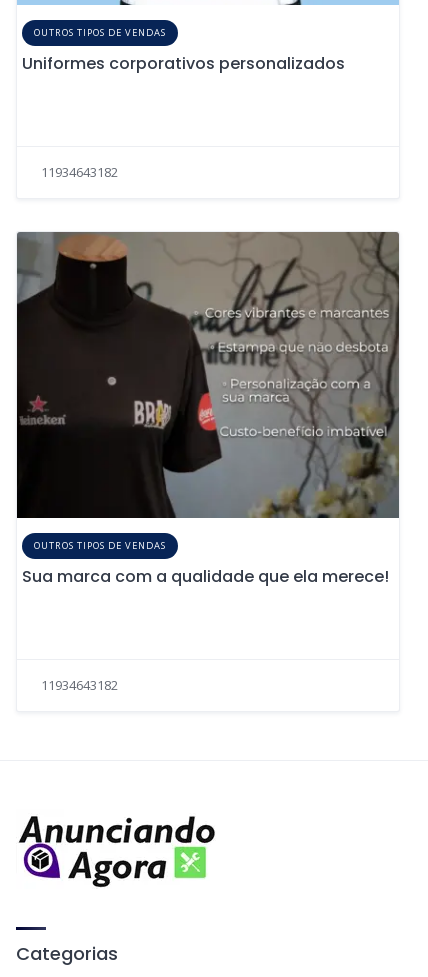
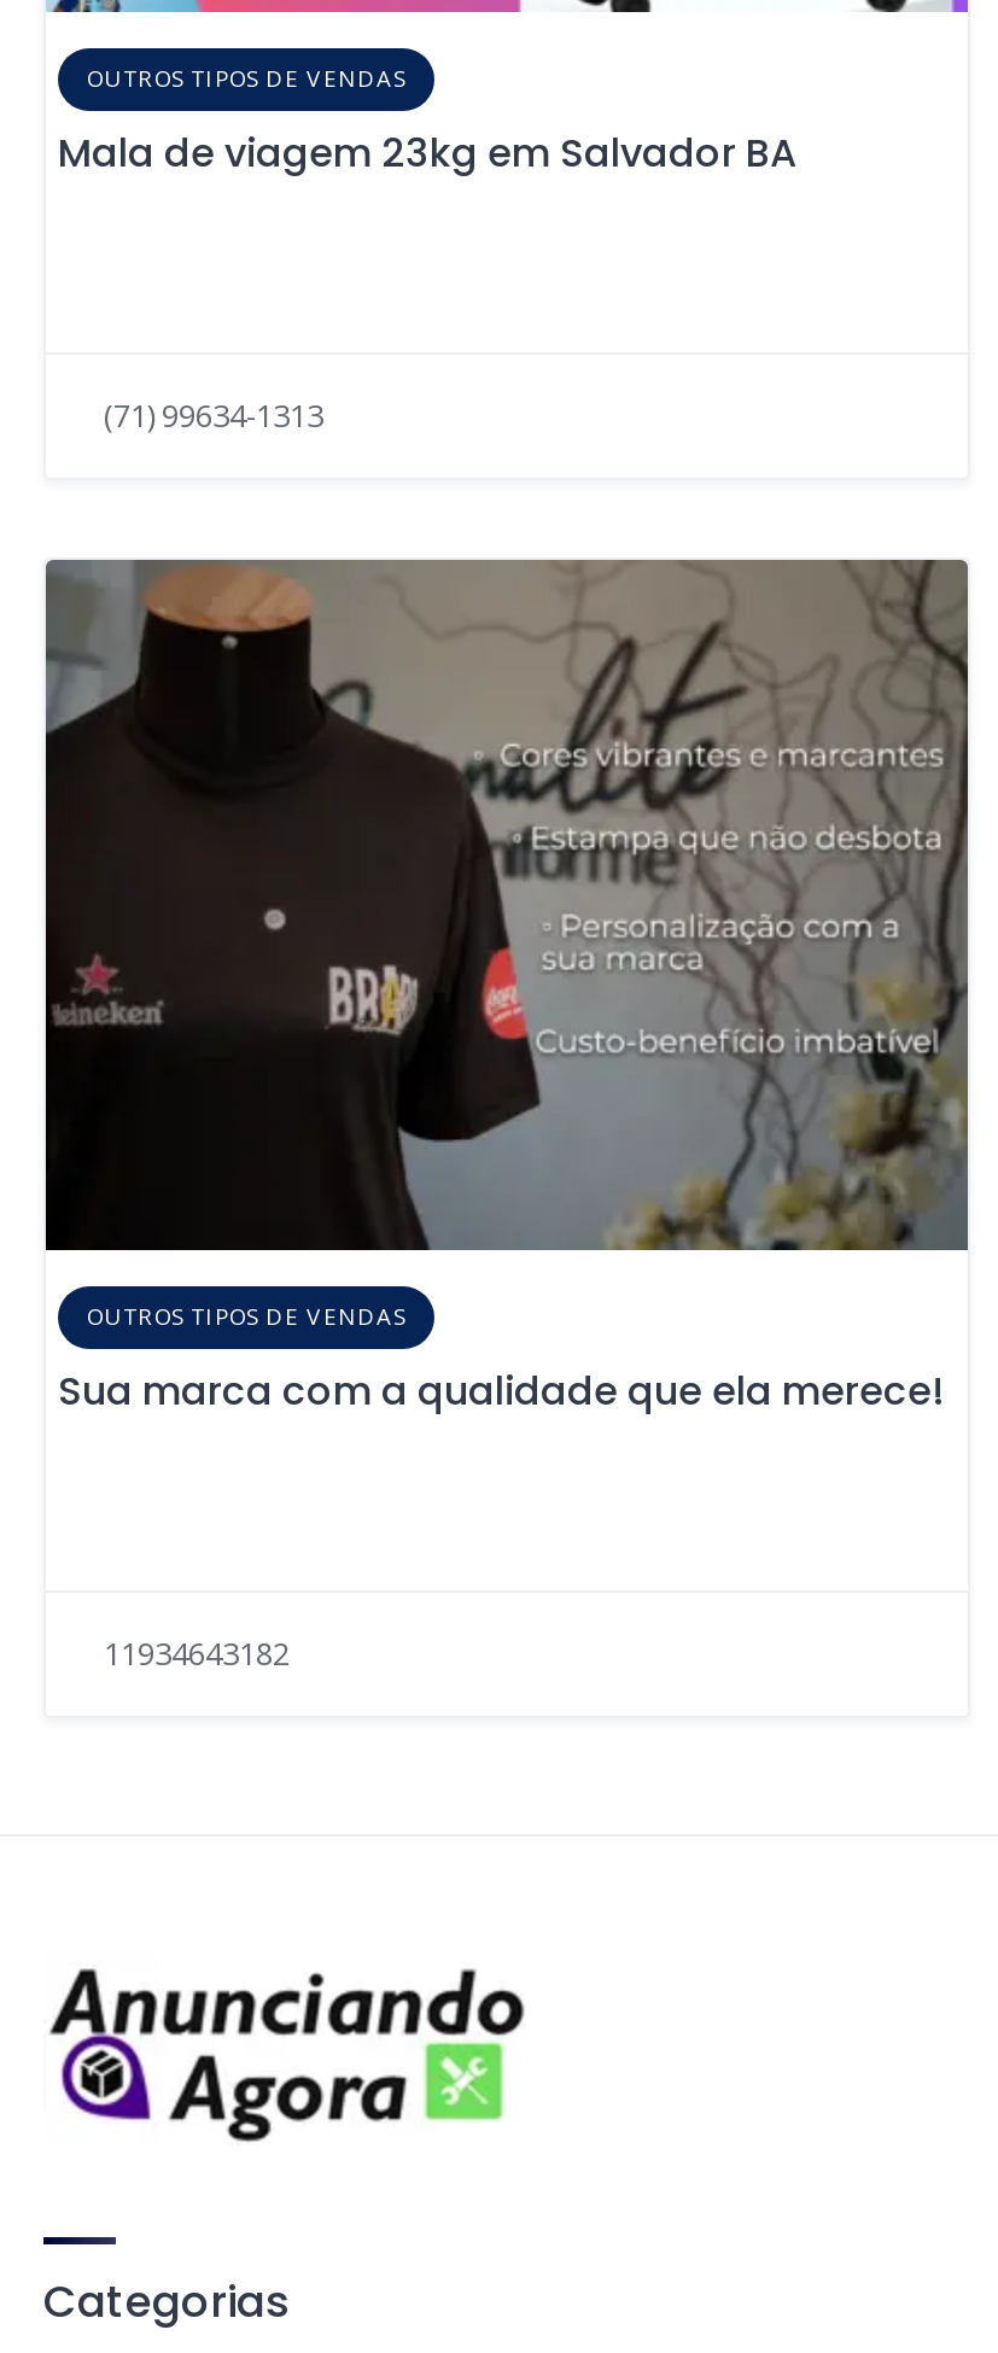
[22,51,345,74] Uniformes corporativos personalizados -> [58,124,796,180] Mala de viagem 23kg em Salvador BA
[41,162,118,180] 11934643182 -> [104,392,323,436] (71) 99634-1313

